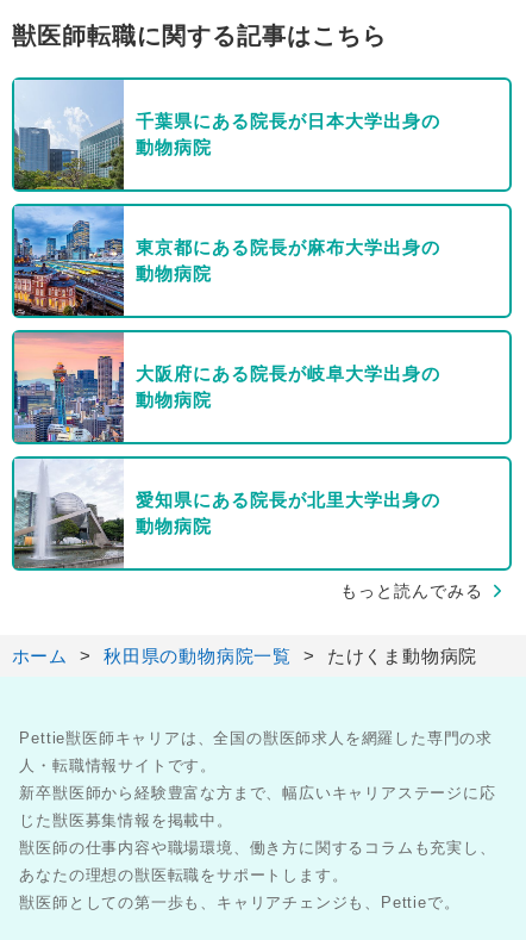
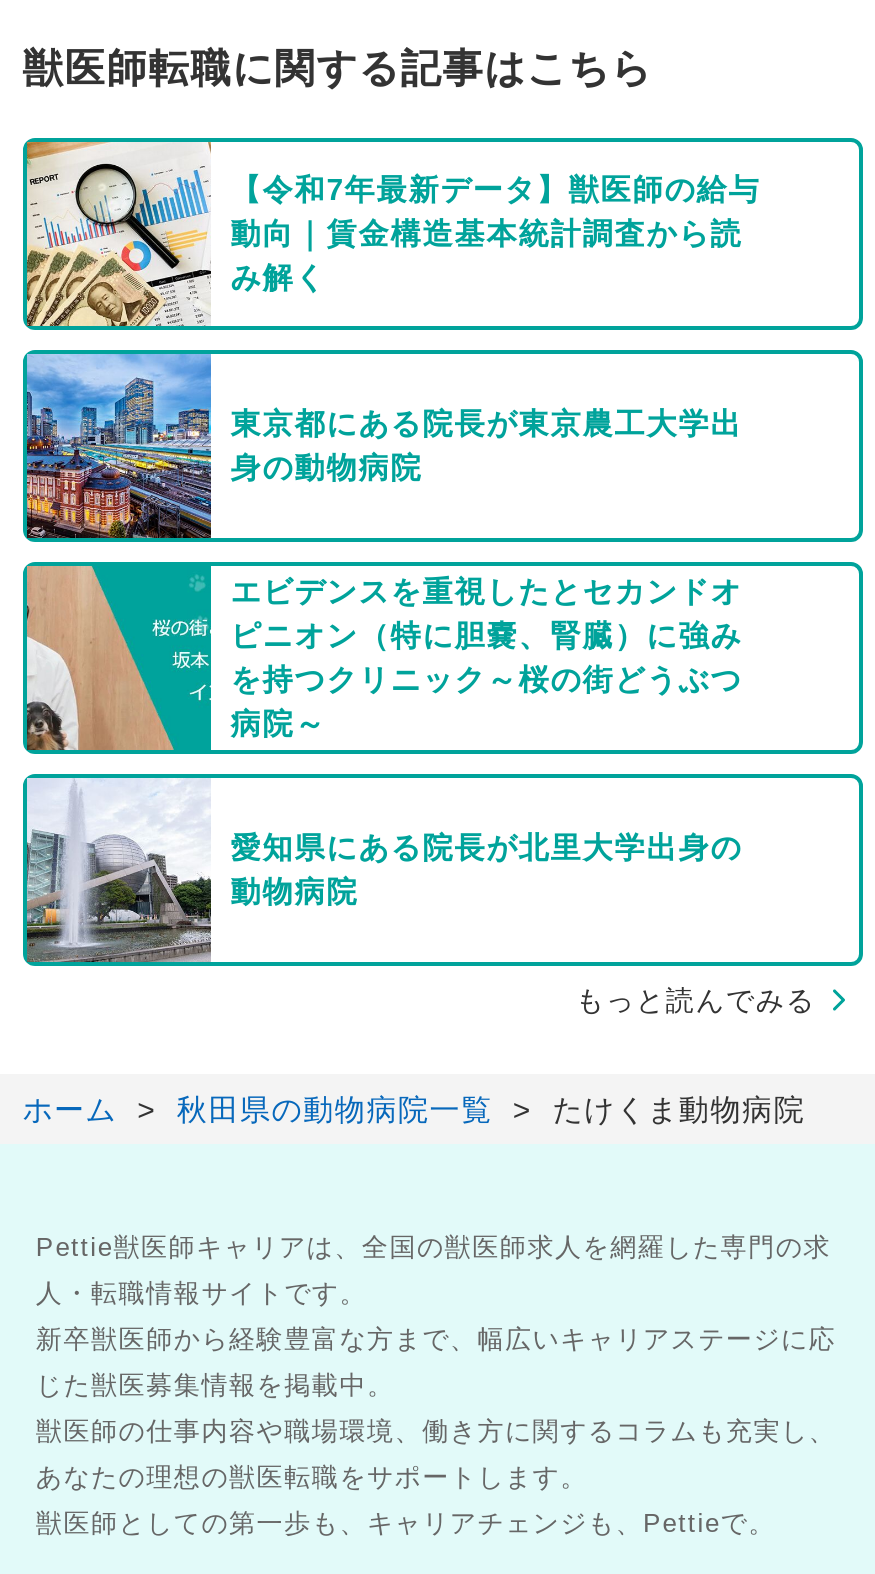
[13,80,440,191] [image] | 千葉県にある院長が日本大学出身の | 動物病院 -> [25,140,760,328] [image] | 【令和7年最新データ】獣医師の給与 | 動向｜賃金構造基本統計調査から読 | み解く
[135,237,440,284] 東京都にある院長が麻布大学出身の | 動物病院 -> [230,406,742,484] 東京都にある院長が東京農工大学出 | 身の動物病院
[13,331,440,443] [image] | 大阪府にある院長が岐阜大学出身の | 動物病院 -> [25,564,742,752] [image] | エビデンスを重視したとセカンドオ | ピニオン（特に胆嚢、腎臓）に強み | を持つクリニック～桜の街どうぶつ | 病院～

